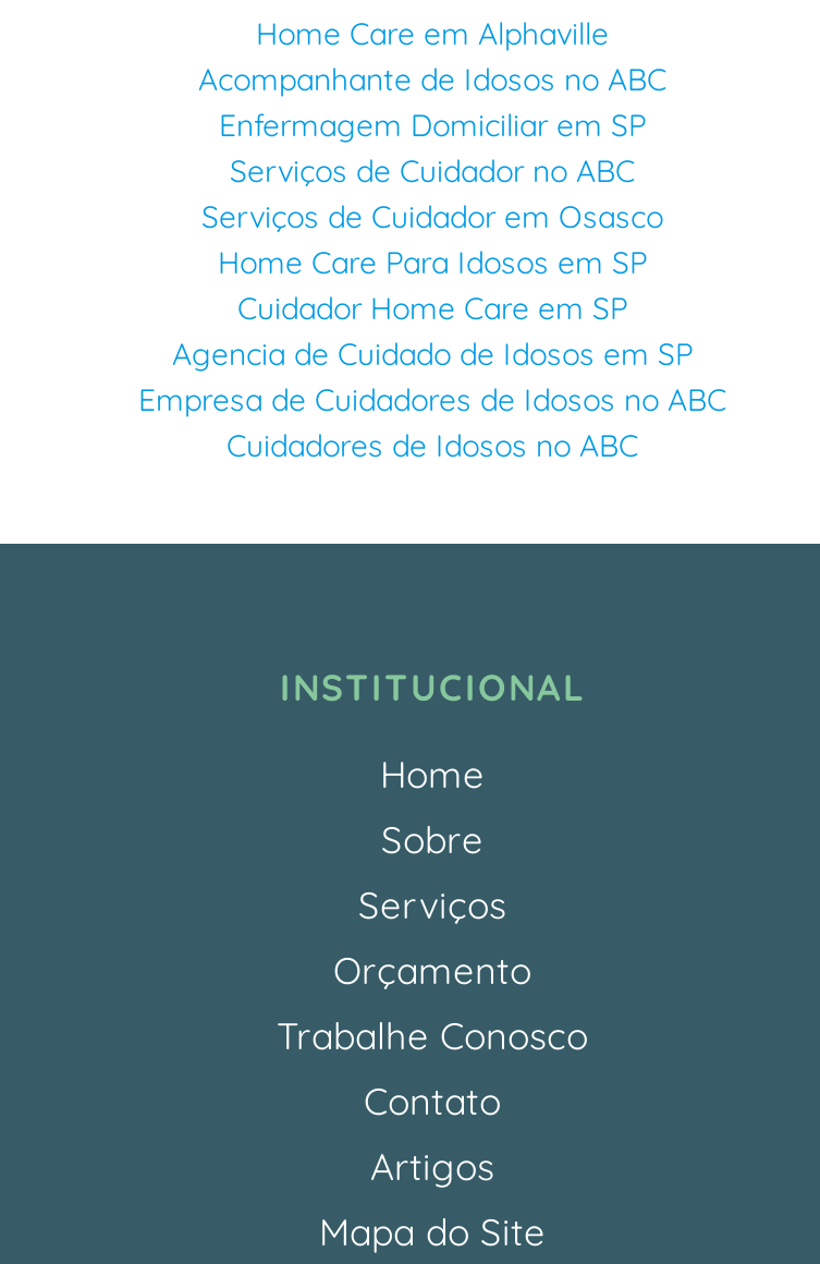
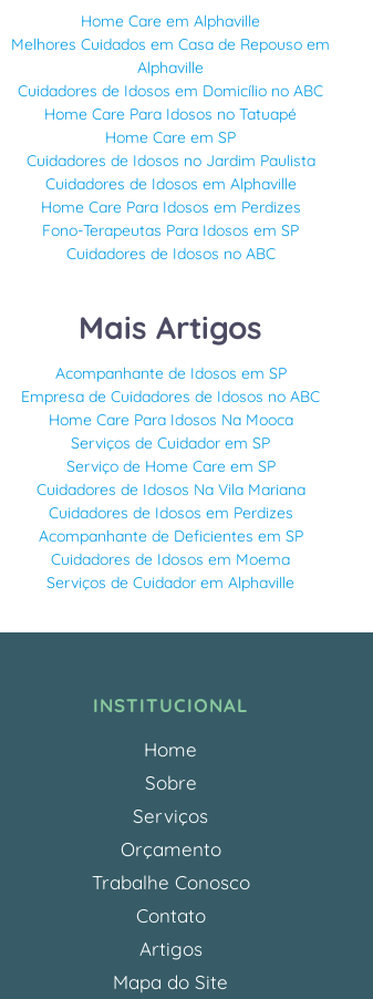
[172,61,693,374] Acompanhante de Idosos no ABC | Enfermagem Domiciliar em SP | Serviços de Cuidador no ABC | Serviços de Cuidador em Osasco | Home Care Para Idosos em SP | Cuidador Home Care em SP | Agencia de Cuidado de Idosos em SP -> [11,34,330,240] Melhores Cuidados em Casa de Repouso em | Alphaville | Cuidadores de Idosos em Domicílio no ABC | Home Care Para Idosos no Tatuapé | Home Care em SP | Cuidadores de Idosos no Jardim Paulista | Cuidadores de Idosos em Alphaville | Home Care Para Idosos em Perdizes | Fono-Terapeutas Para Idosos em SP
moved [138,381,726,420] -> [21,387,320,407]: Empresa de Cuidadores de Idosos no ABC
none -> [36,308,305,593] Mais Artigos | Acompanhante de Idosos em SP | Home Care Para Idosos Na Mooca | Serviços de Cuidador em SP | Serviço de Home Care em SP | Cuidadores de Idosos Na Vila Mariana | Cuidadores de Idosos em Perdizes | Acompanhante de Deficientes em SP | Cuidadores de Idosos em Moema | Serviços de Cuidador em Alphaville

